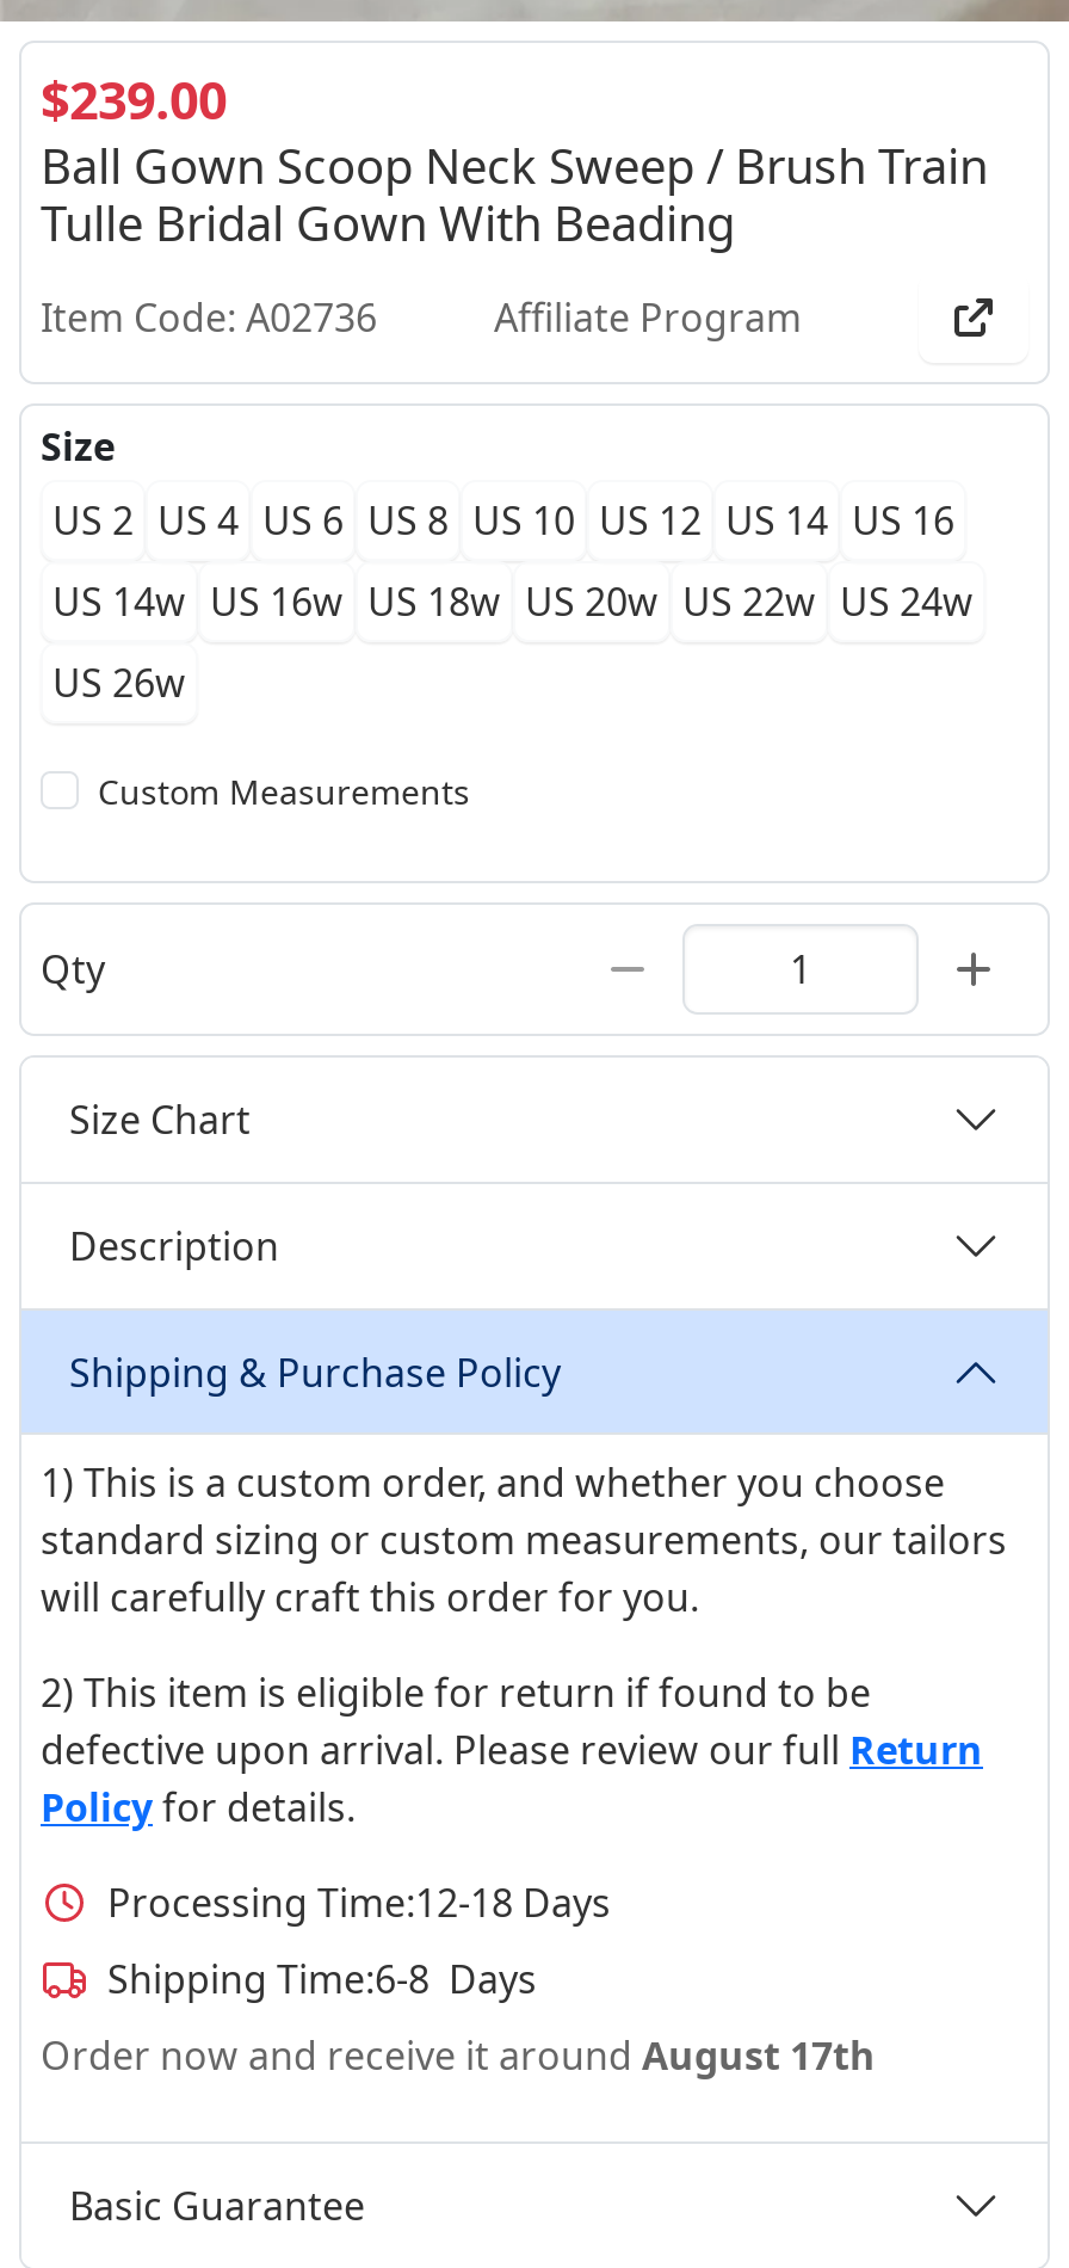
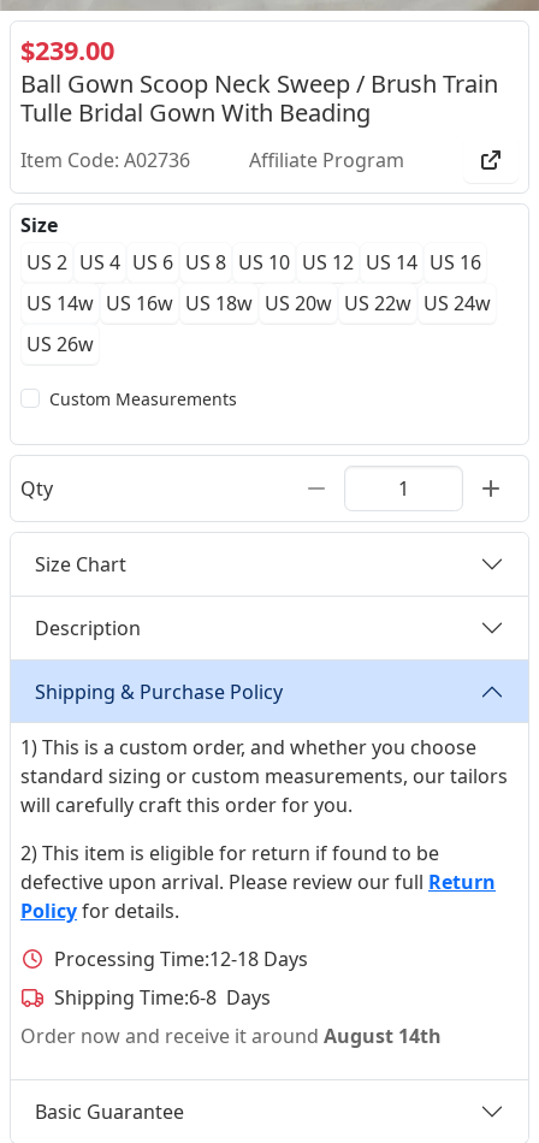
[41,2029,876,2082] Order now and receive it around August 17th -> [20,1023,442,1049] Order now and receive it around August 14th

